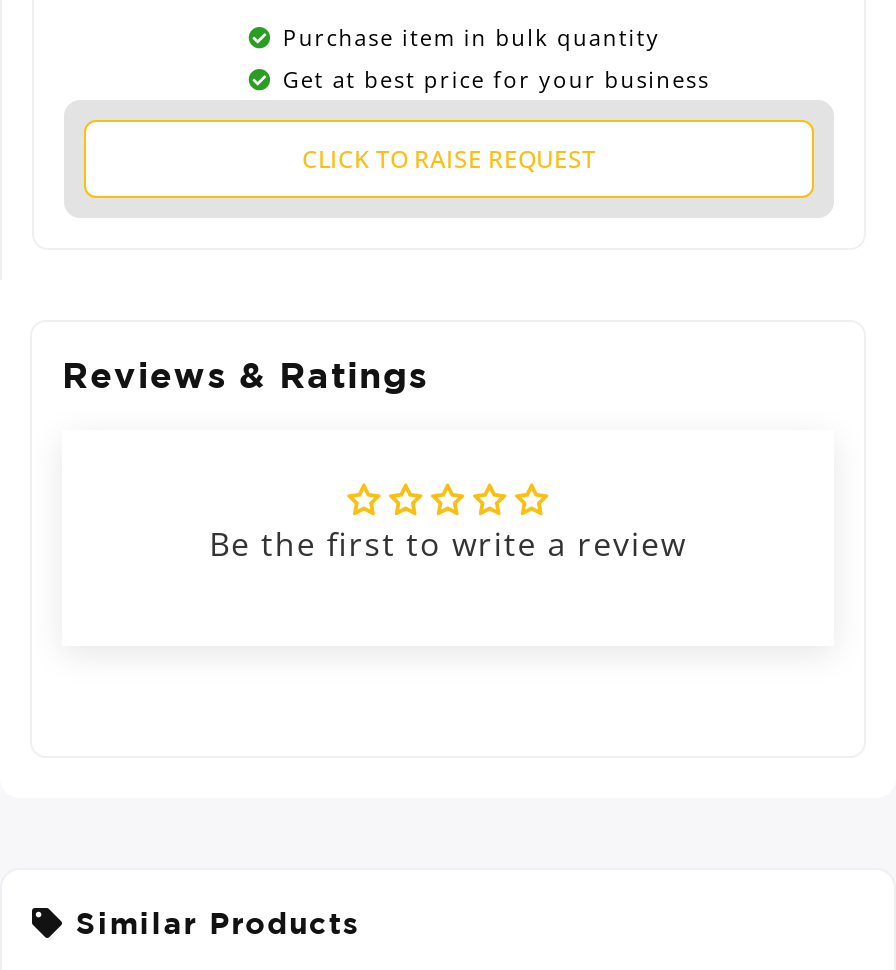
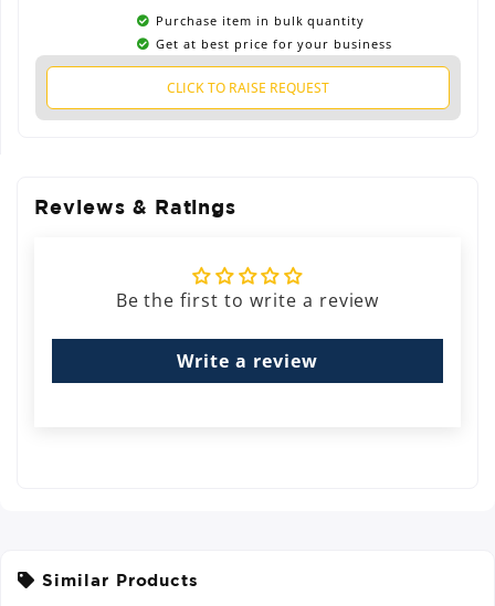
none -> [177,349,318,373] Write a review

